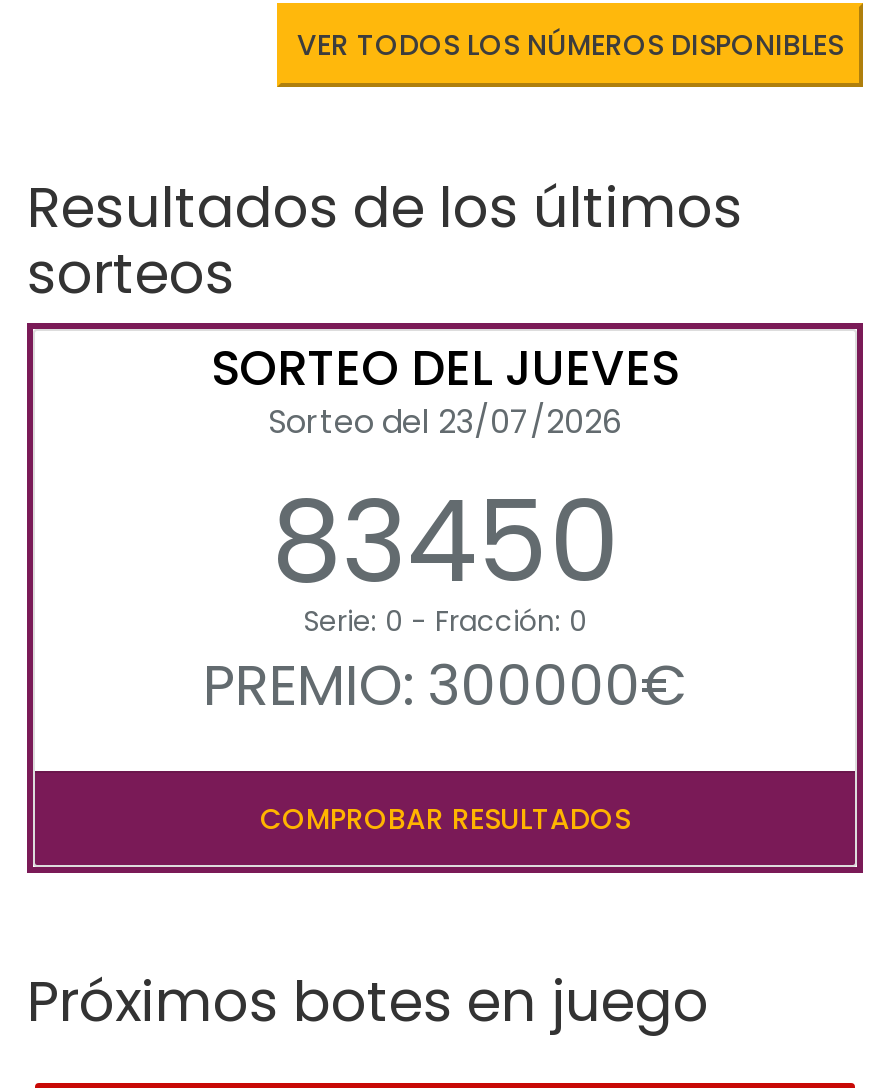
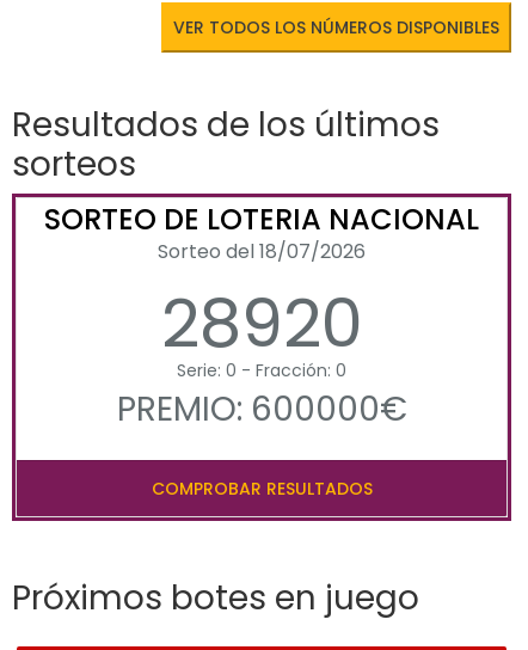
[211,334,679,620] SORTEO DEL JUEVES | Sorteo del 23/07/2026 | 83450 -> [44,199,479,370] SORTEO DE LOTERIA NACIONAL | Sorteo del 18/07/2026 | 28920
[203,646,687,724] PREMIO: 300000€ -> [116,386,407,432] PREMIO: 600000€

